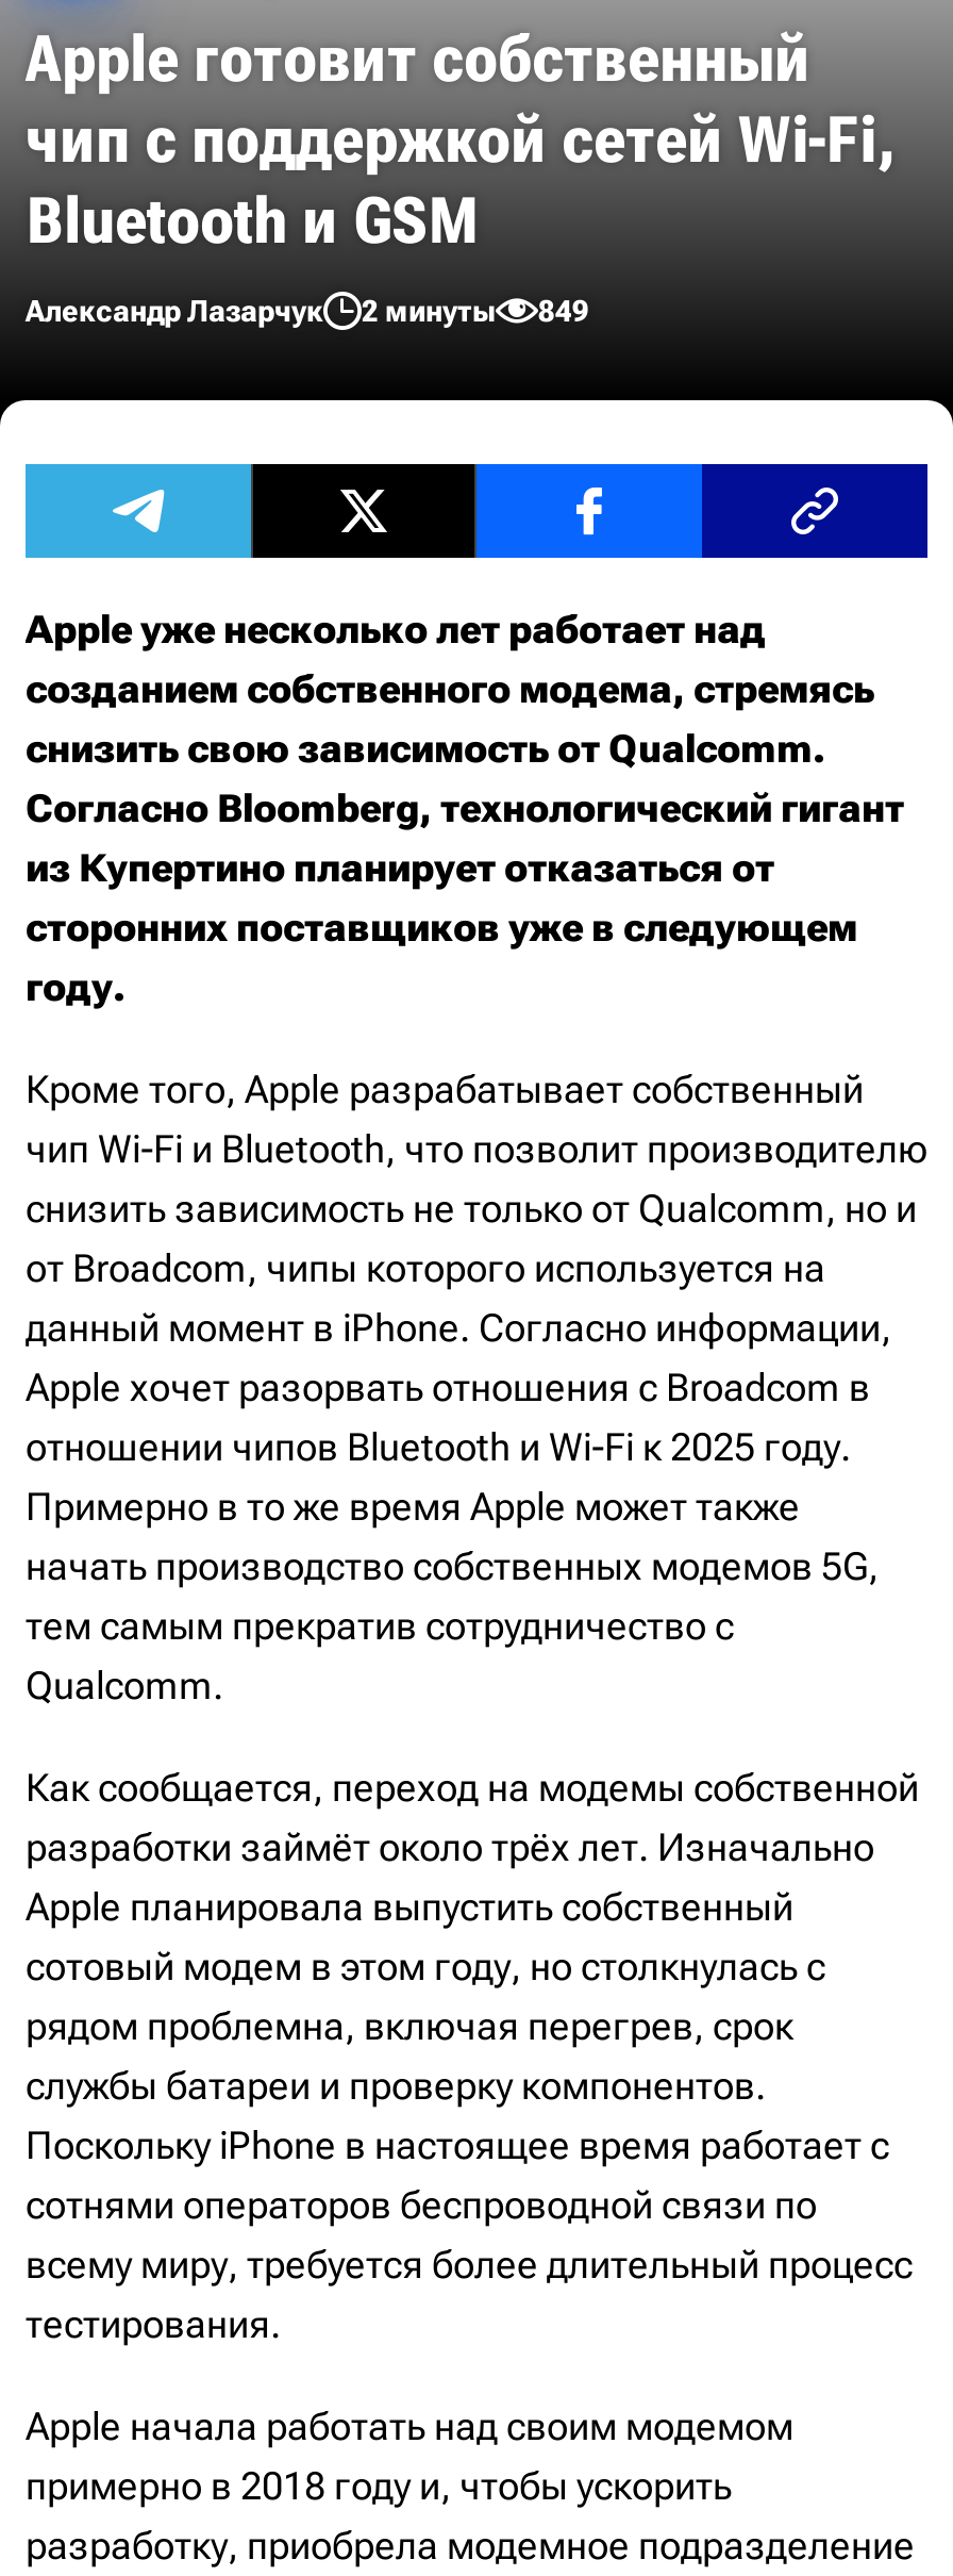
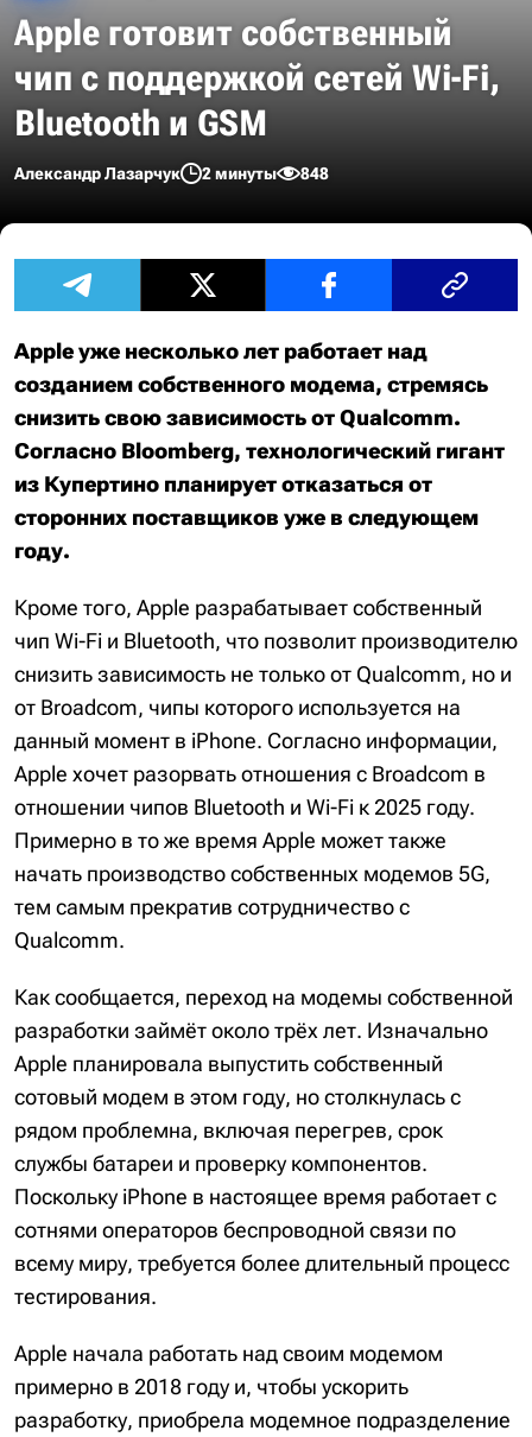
[26,294,589,328] Александр Лазарчук 2 минуты 849 -> [14,164,329,183] Александр Лазарчук 2 минуты 848

